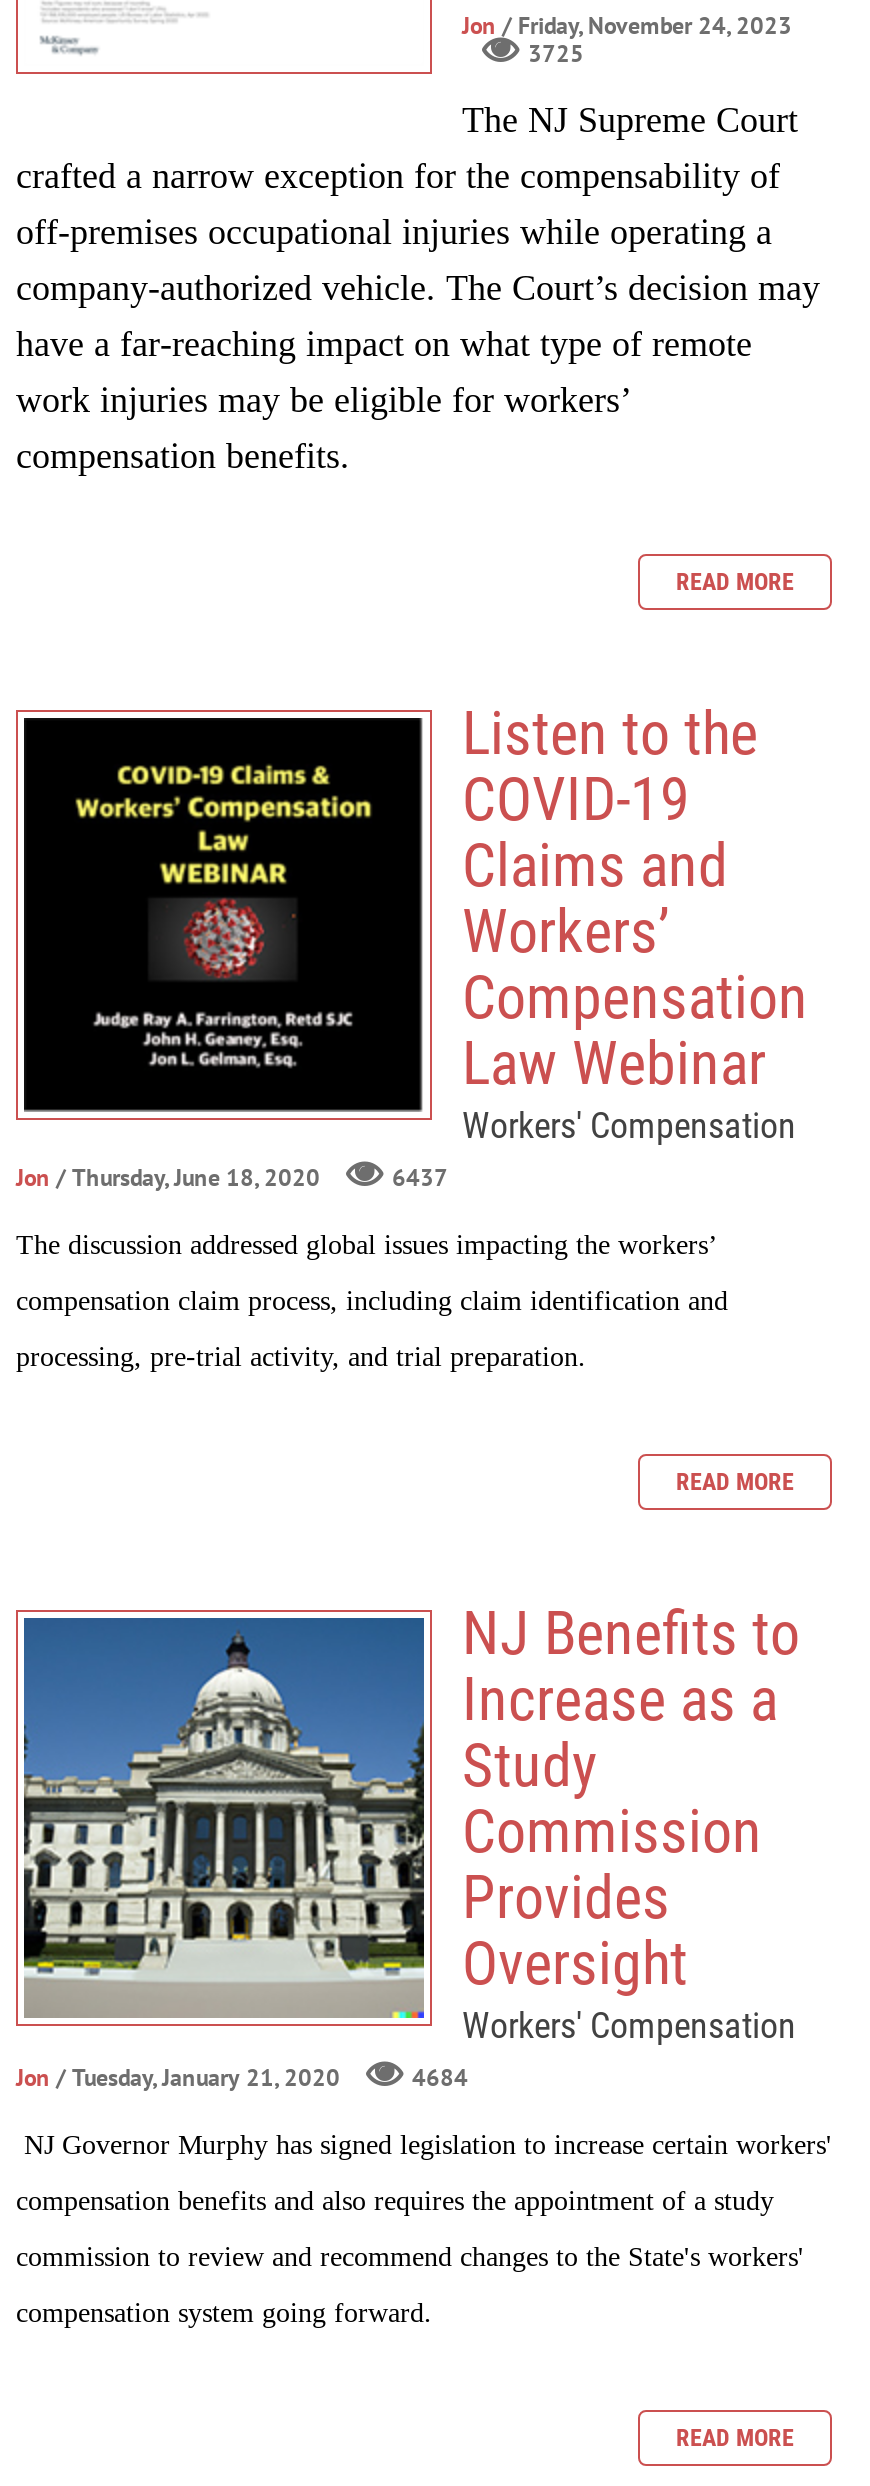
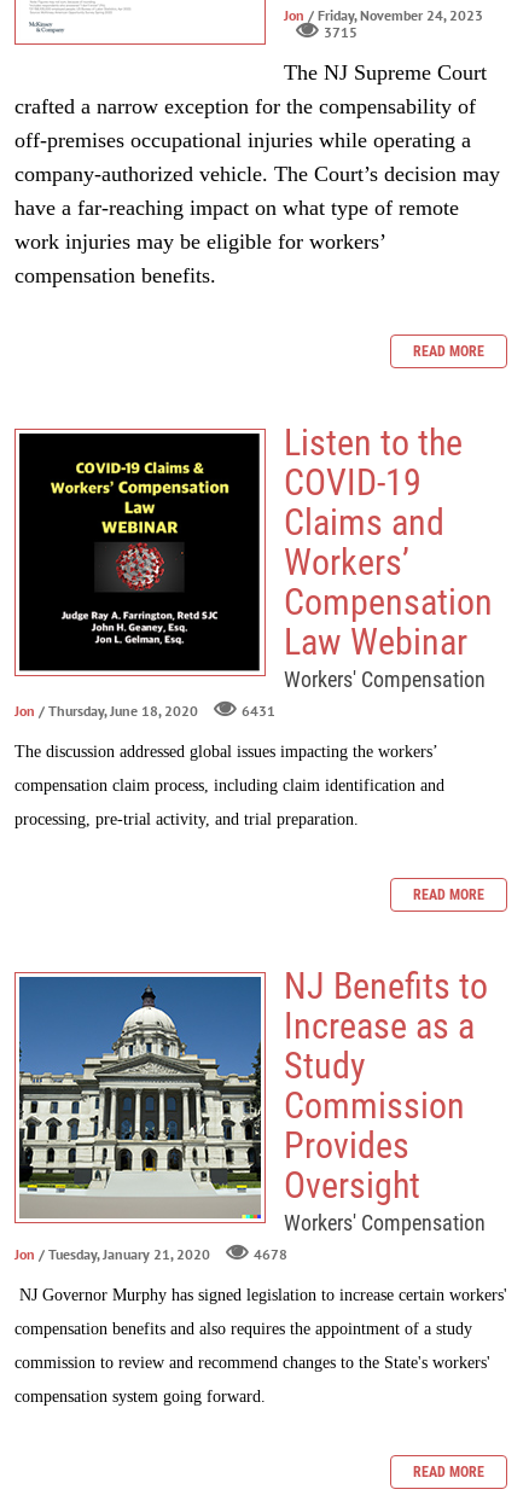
[528,38,584,68] 3725 -> [324,23,357,41] 3715
[392,1162,448,1192] 6437 -> [242,701,275,719] 6431
[412,2062,468,2092] 4684 -> [254,1245,287,1263] 4678

